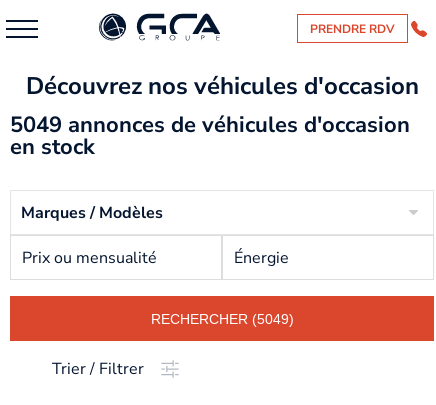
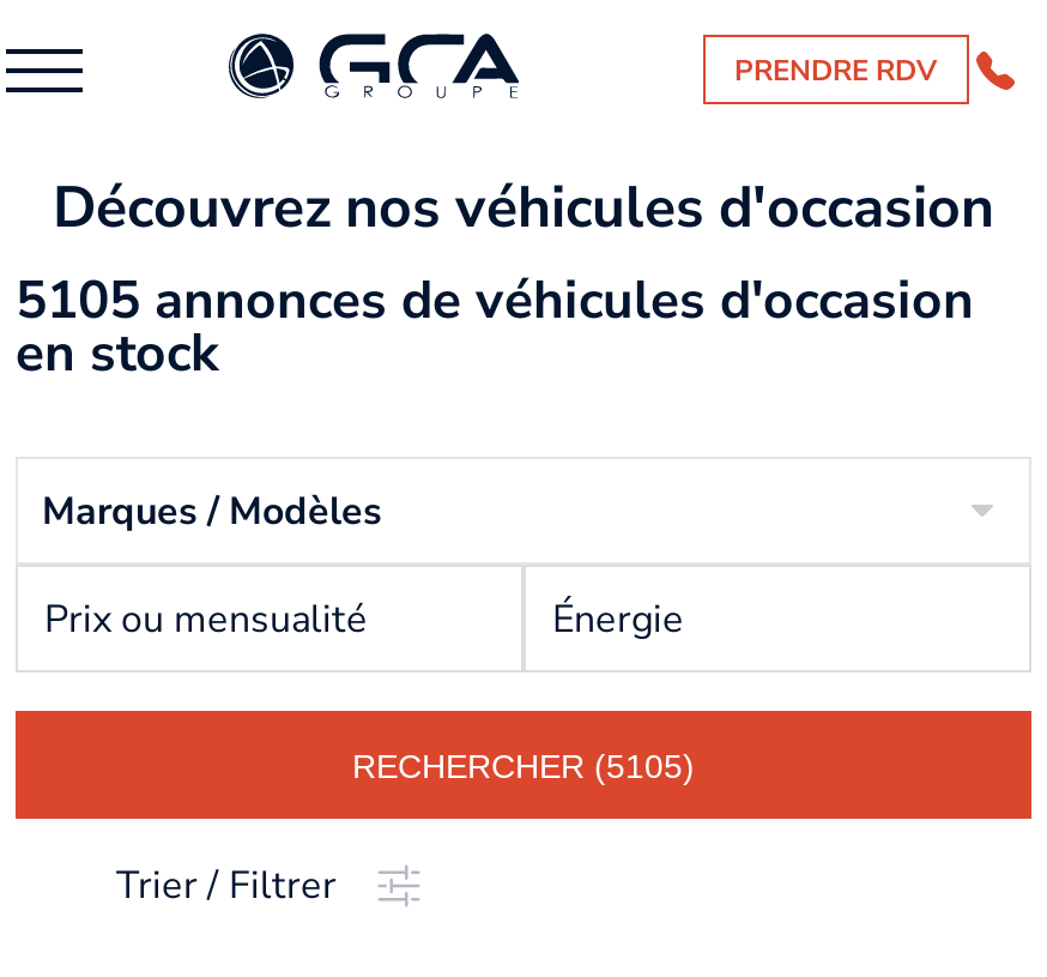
[10,110,410,140] 5049 annonces de véhicules d'occasion -> [16,265,974,337] 5105 annonces de véhicules d'occasion
[150,310,293,326] RECHERCHER (5049) -> [352,746,695,784] RECHERCHER (5105)

